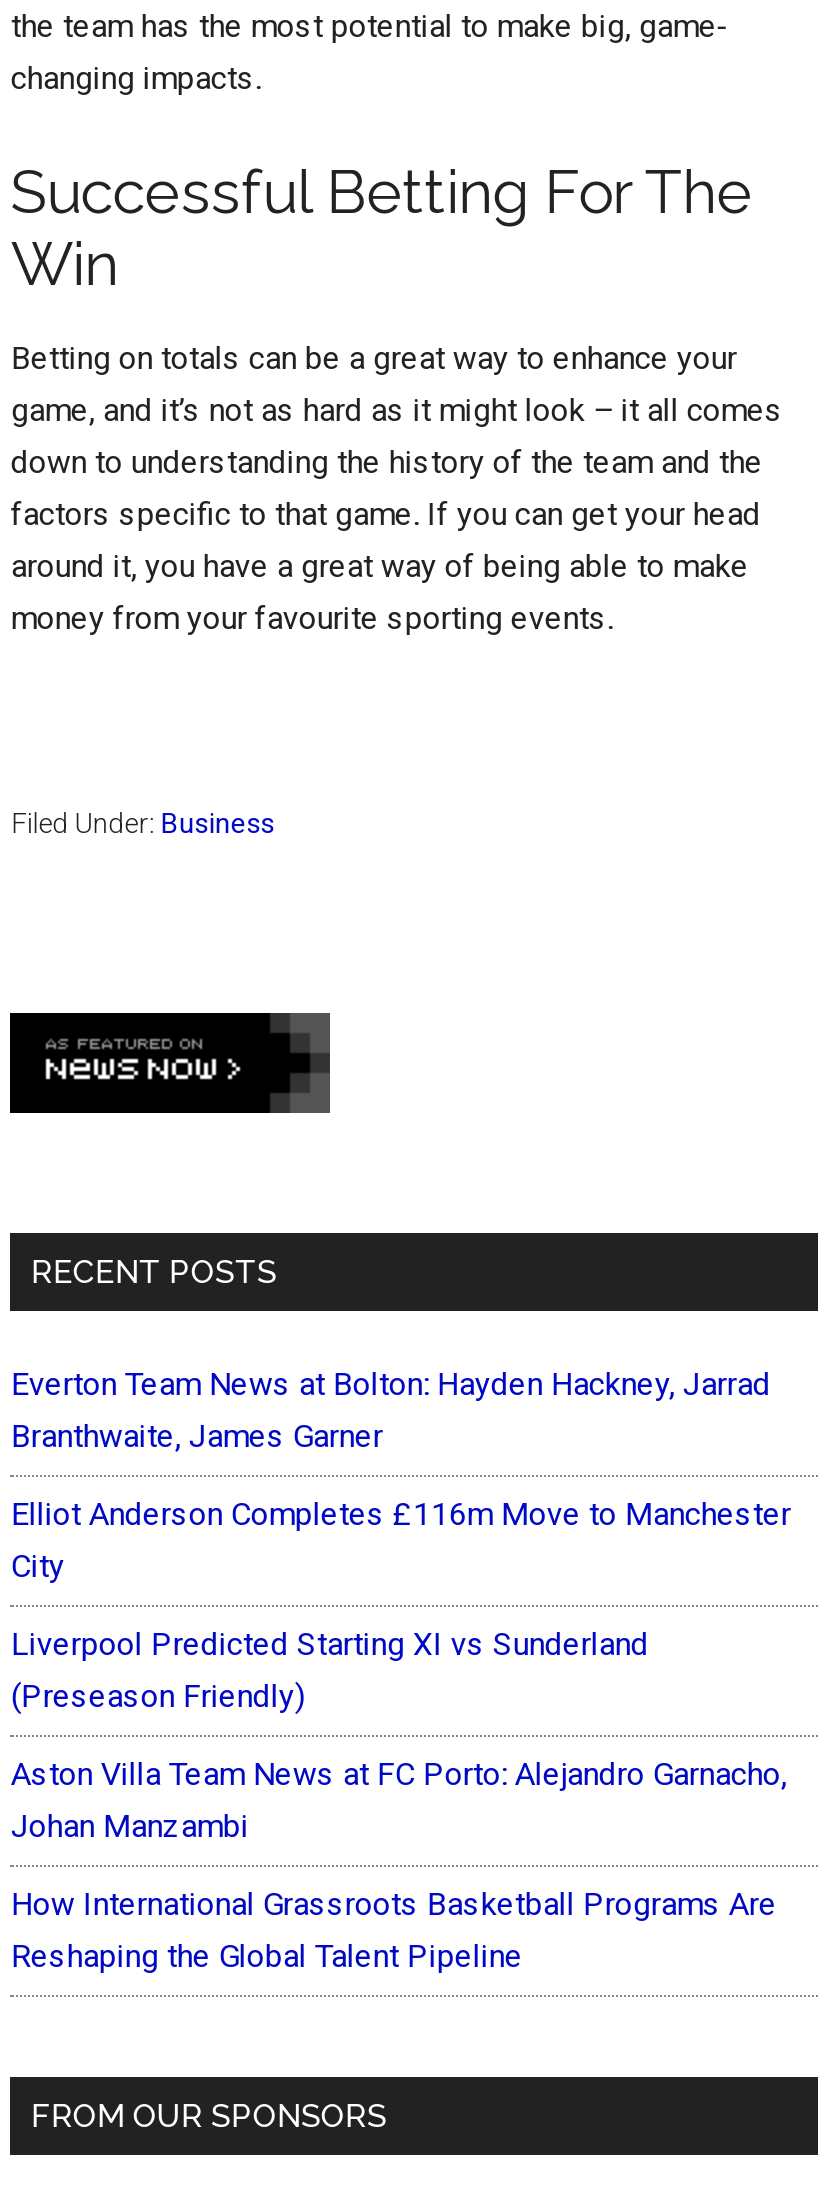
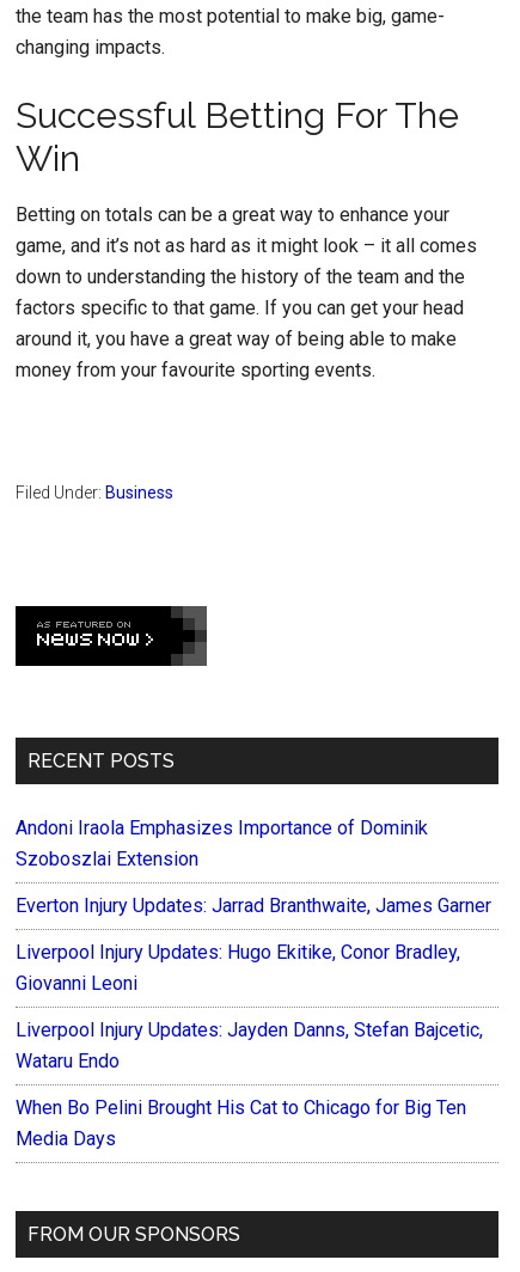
[11,1366,771,1456] Everton Team News at Bolton: Hayden Hackney, Jarrad | Branthwaite, James Garner -> [16,817,428,870] Andoni Iraola Emphasizes Importance of Dominik | Szoboszlai Extension
[11,1496,791,1586] Elliot Anderson Completes £116m Move to Manchester | City -> [16,894,492,917] Everton Injury Updates: Jarrad Branthwaite, James Garner
[11,1626,649,1716] Liverpool Predicted Starting XI vs Sunderland | (Preseason Friendly) -> [16,941,461,995] Liverpool Injury Updates: Hugo Ekitike, Conor Bradley, | Giovanni Leoni
[11,1756,787,1846] Aston Villa Team News at FC Porto: Alejandro Garnacho, | Johan Manzambi -> [16,1019,483,1072] Liverpool Injury Updates: Jayden Danns, Stefan Bajcetic, | Wataru Endo
[11,1886,777,1976] How International Grassroots Basketball Programs Are | Reshaping the Global Talent Pipeline -> [16,1096,467,1150] When Bo Pelini Brought His Cat to Chicago for Big Ten | Media Days

